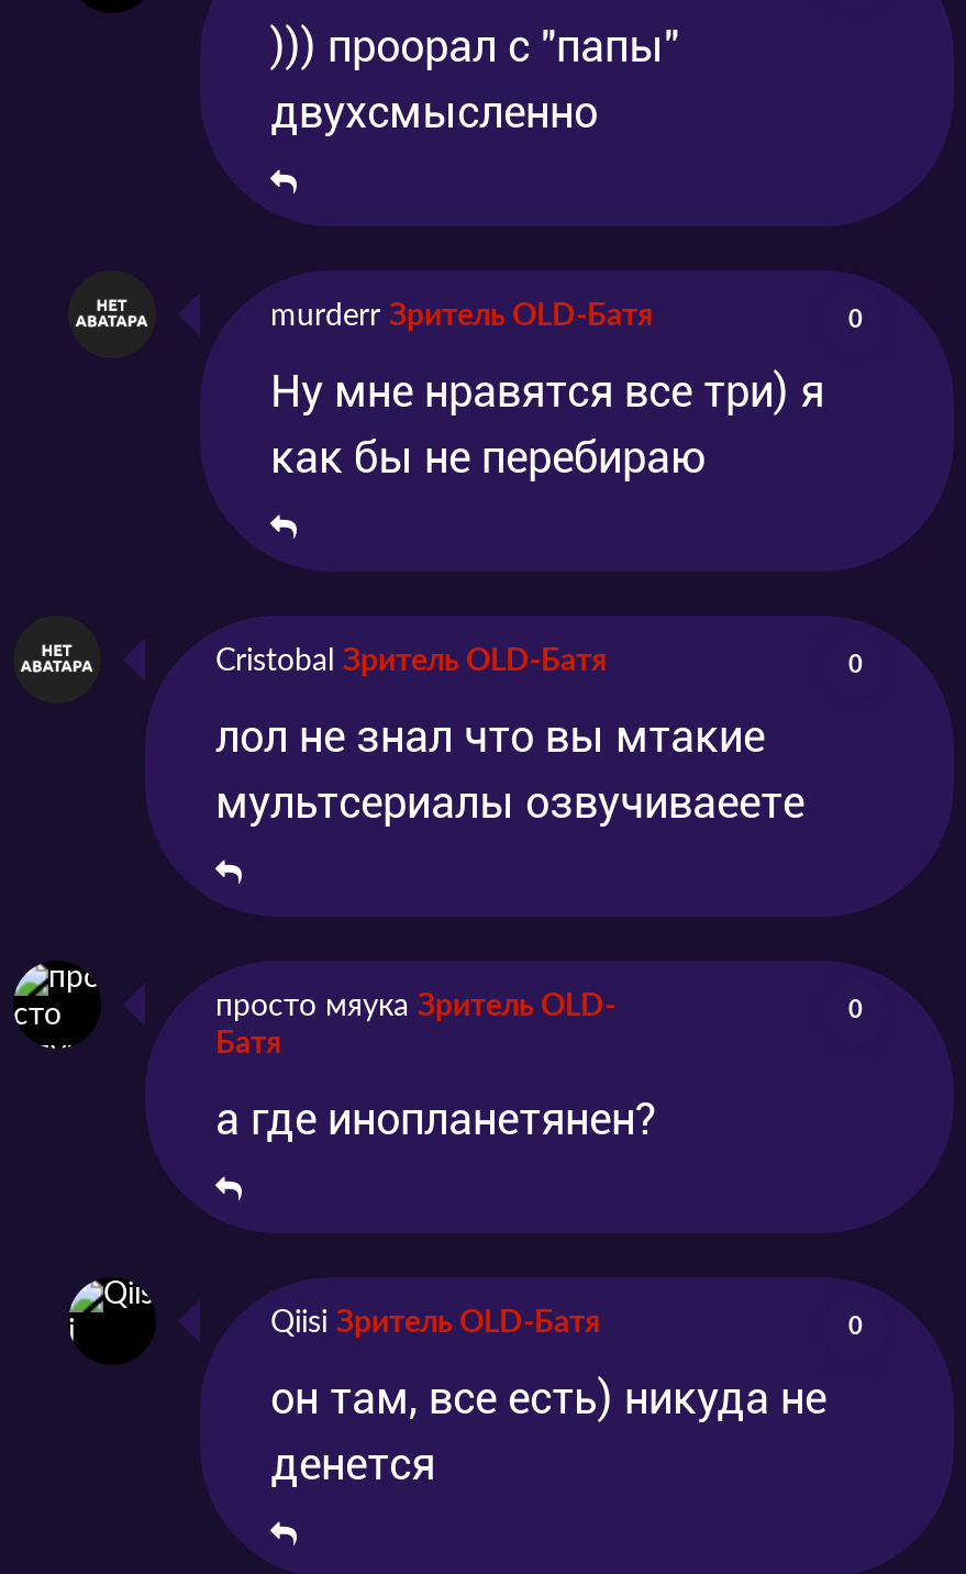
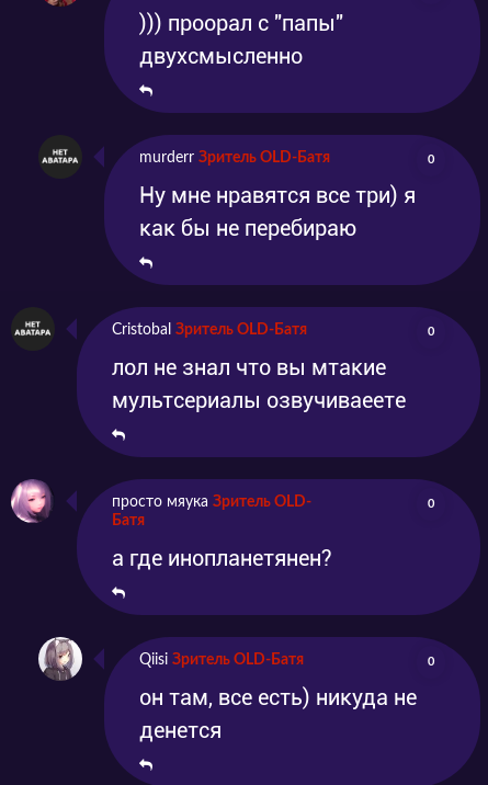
[13,961,101,1049] [image] -> [10,478,54,523] [image]
[68,1277,158,1365] [image] -> [37,636,83,681] [image]

